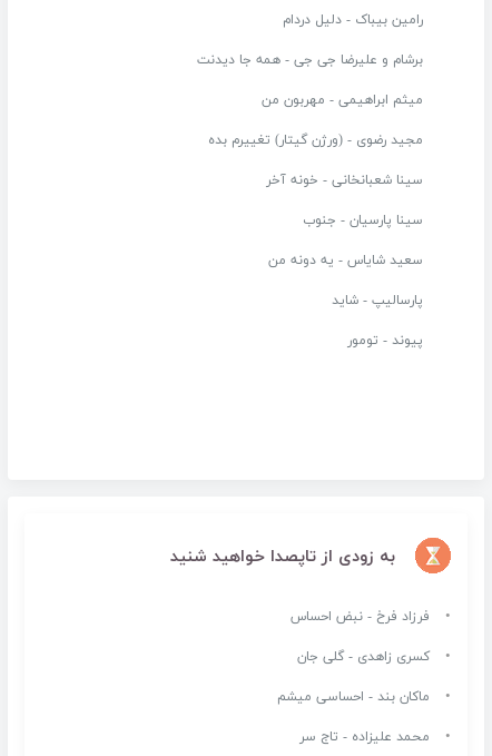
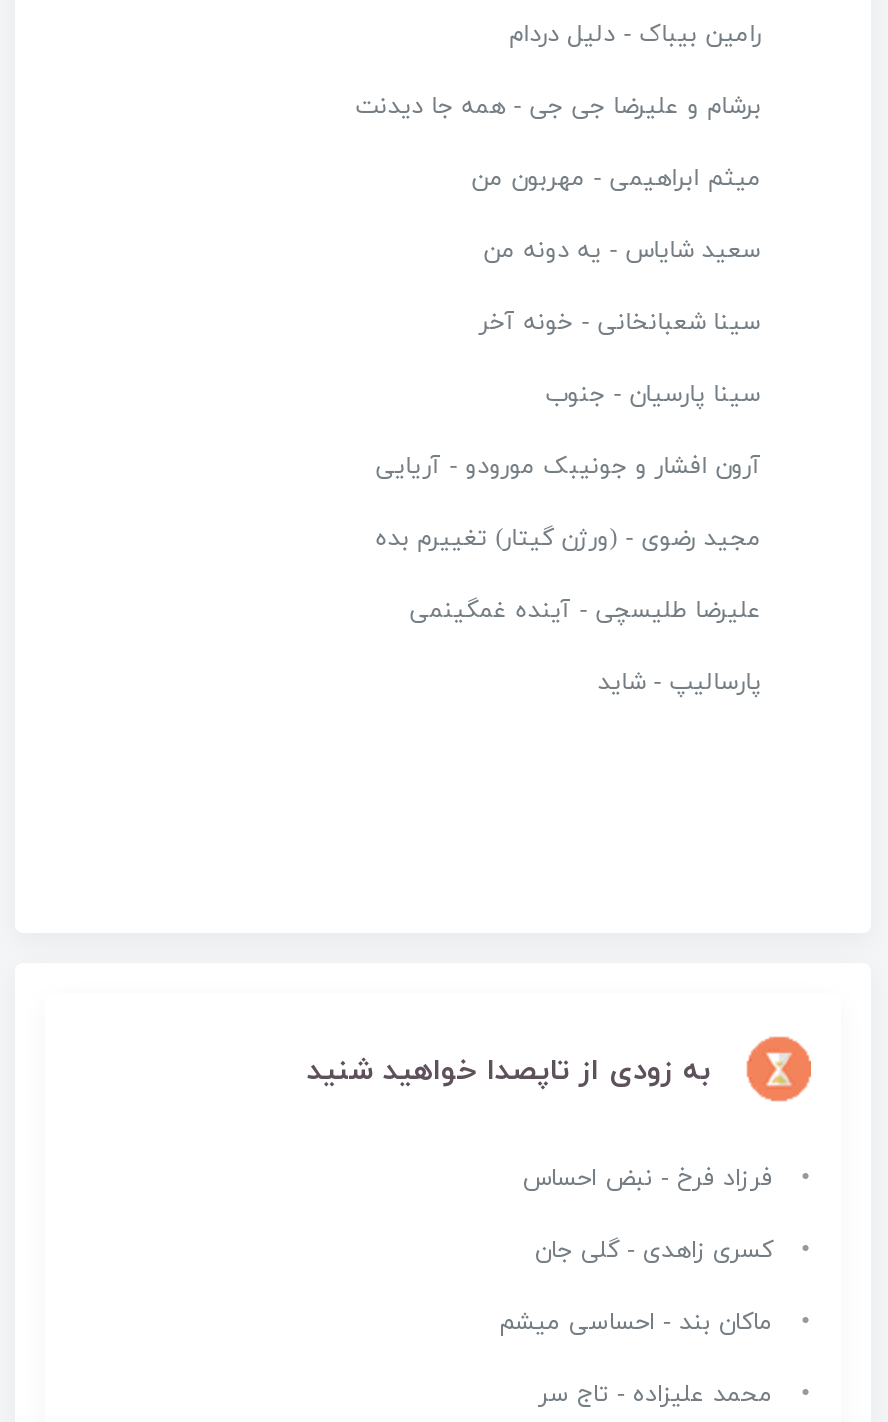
moved [208,131,423,149] -> [375,523,761,555]: مجید رضوی - (ورژن گیتار) تغییرم بده
none -> [375,451,761,627] آرون افشار و جونیبک مورودو - آریایی | علیرضا طلیسچی - آینده غمگینمی
moved [268,252,423,269] -> [483,235,761,267]: سعید شایاس - یه دونه من
moved [332,292,423,310] -> [597,667,761,699]: پارسالیپ - شاید
[348,332,423,350] پیوند - تومور -> none

